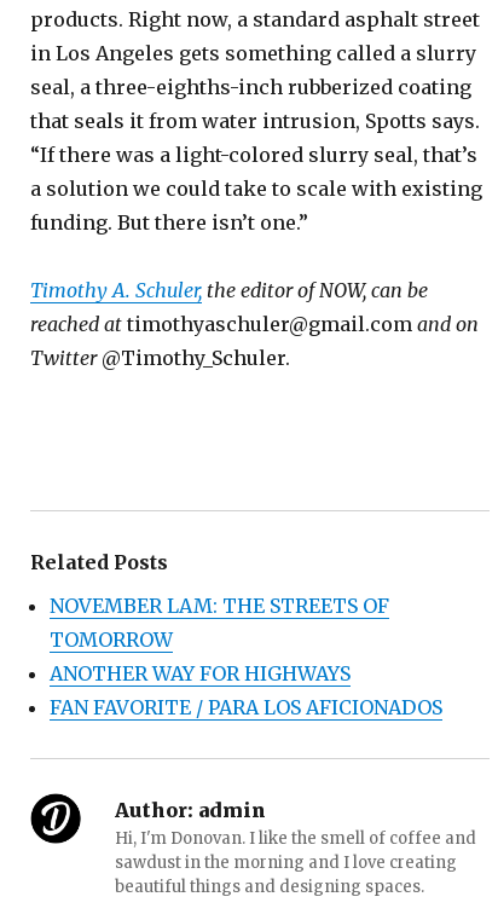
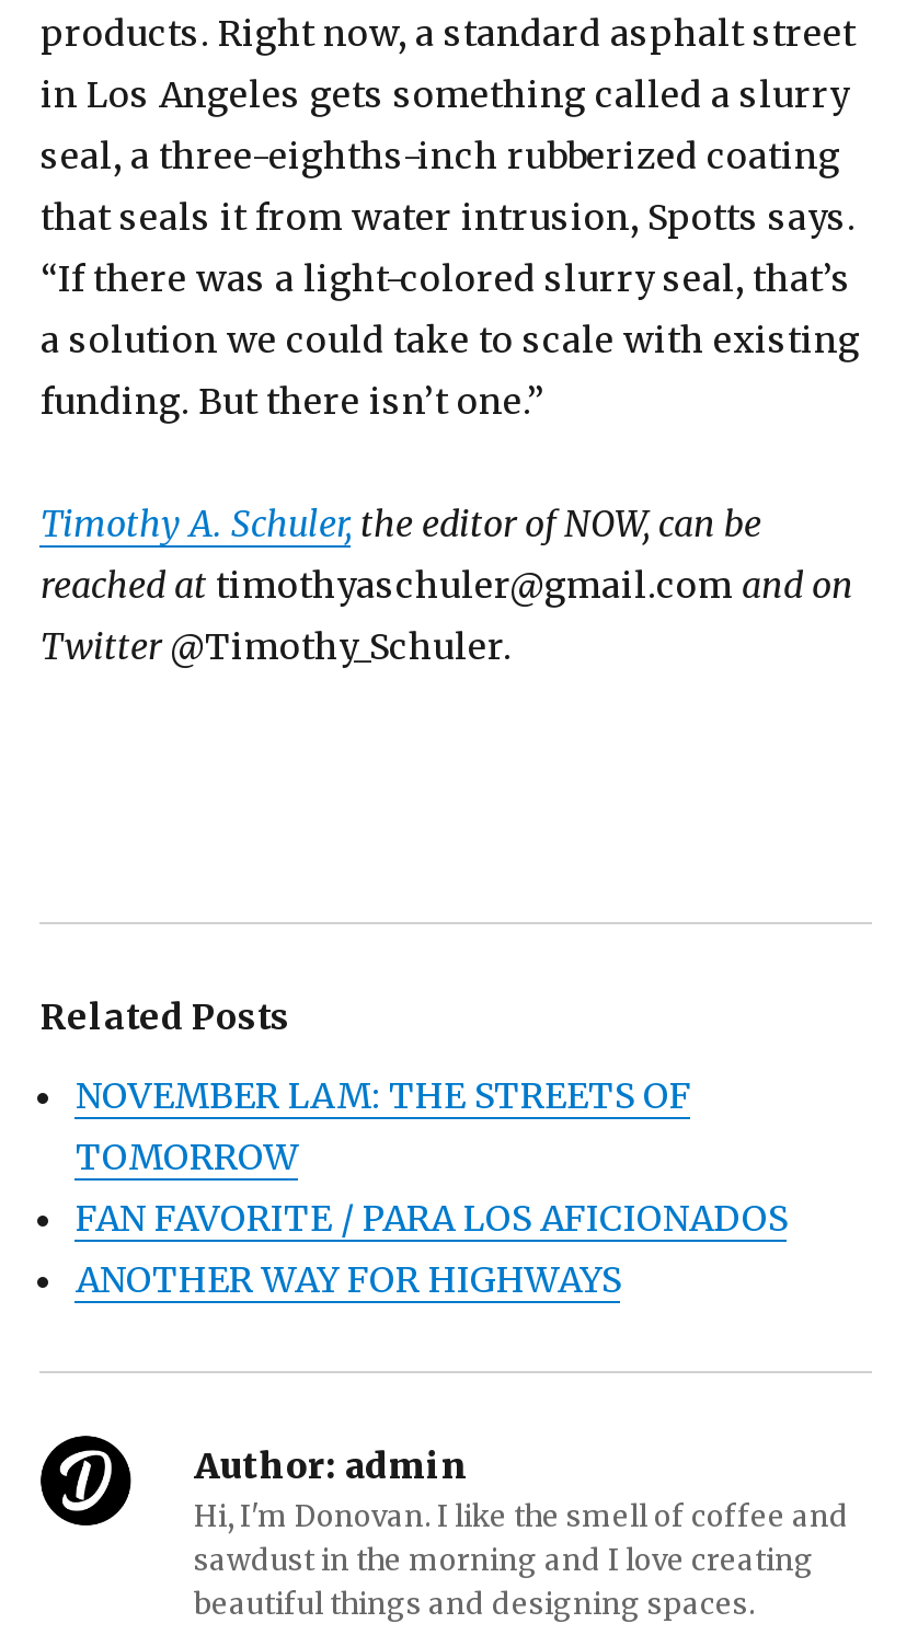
moved [50,661,351,685] -> [76,1257,621,1300]: ANOTHER WAY FOR HIGHWAYS
moved [50,695,443,719] -> [76,1195,788,1239]: FAN FAVORITE / PARA LOS AFICIONADOS

